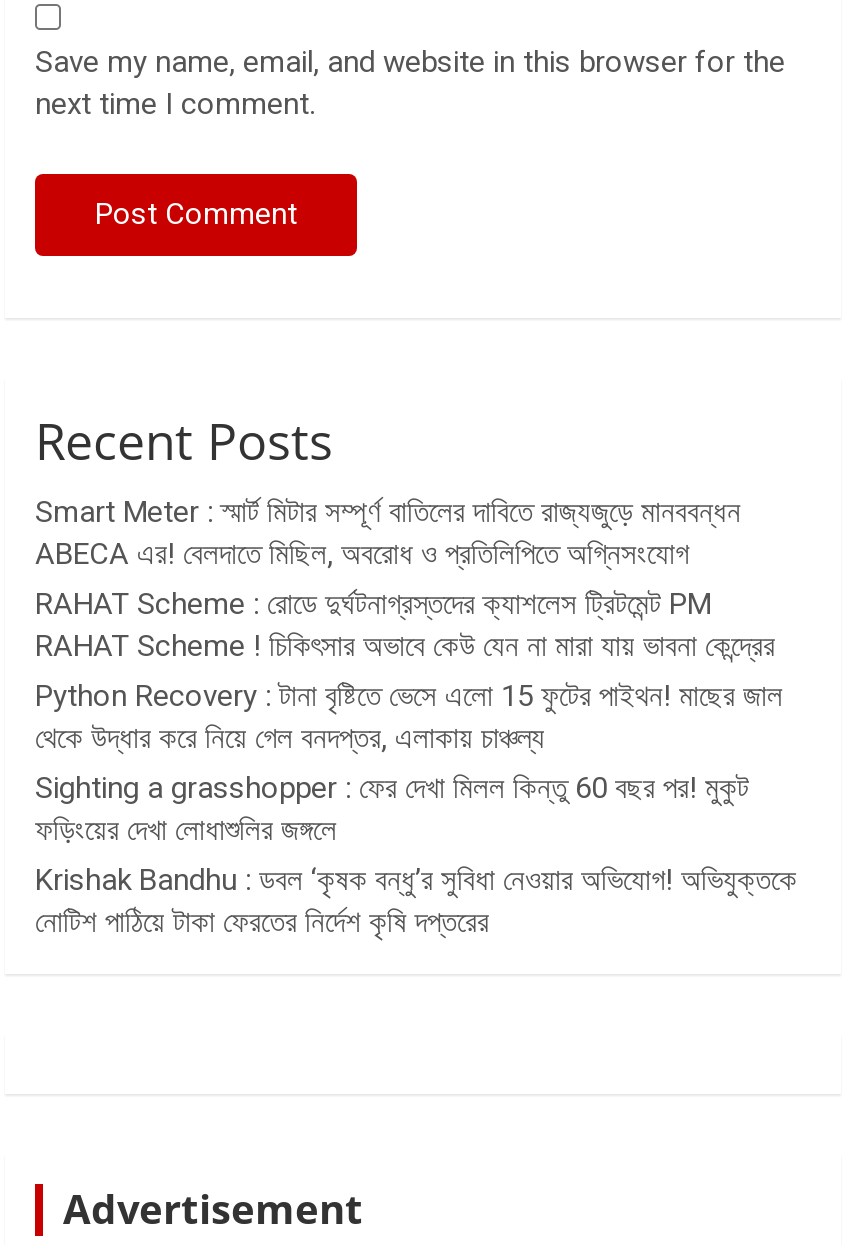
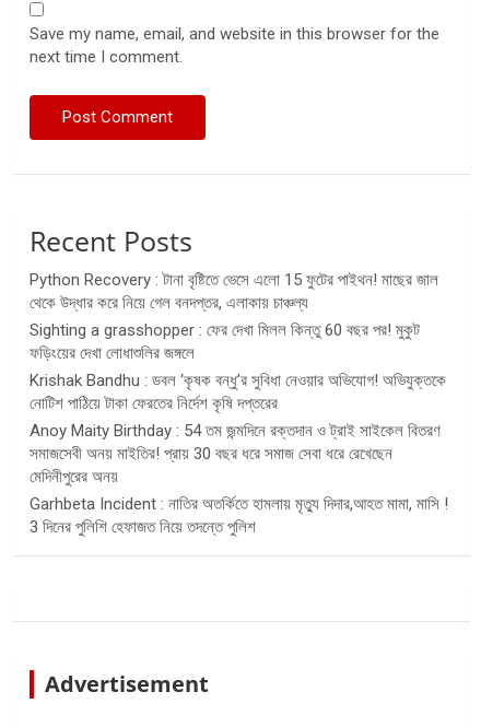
[35,494,775,664] Smart Meter : স্মার্ট মিটার সম্পূর্ণ বাতিলের দাবিতে রাজ্যজুড়ে মানববন্ধন | ABECA এর! বেলদাতে মিছিল, অবরোধ ও প্রতিলিপিতে অগ্নিসংযোগ | RAHAT Scheme : রোডে দুর্ঘটনাগ্রস্তদের ক্যাশলেস ট্রিটমেন্ট PM | RAHAT Scheme ! চিকিৎসার অভাবে কেউ যেন না মারা যায় ভাবনা কেন্দ্রের -> none
moved [35,678,797,940] -> [30,270,446,413]: Python Recovery : টানা বৃষ্টিতে ভেসে এলো 15 ফুটের পাইথন! মাছের জাল | থেকে উদ্ধার করে নিয়ে গেল বনদপ্তর, এলাকায় চাঞ্চল্য | Sighting a grasshopper : ফের দেখা মিলল কিন্তু 60 বছর পর! মুকুট | ফড়িংয়ের দেখা লোধাশুলির জঙ্গলে | Krishak Bandhu : ডবল ‘কৃষক বন্ধু’র সুবিধা নেওয়ার অভিযোগ! অভিযুক্তকে | নোটিশ পাঠিয়ে টাকা ফেরতের নির্দেশ কৃষি দপ্তরের
none -> [30,421,448,537] Anoy Maity Birthday : 54 তম জন্মদিনে রক্তদান ও ট্রাই সাইকেল বিতরণ | সমাজসেবী অনয় মাইতির! প্রায় 30 বছর ধরে সমাজ সেবা ধরে রেখেছেন | মেদিনীপুরের অনয় | Garhbeta Incident : নাতির অতর্কিতে হামলায় মৃত্যু দিদার,আহত মামা, মাসি ! | 3 দিনের পুলিশি হেফাজত নিয়ে তদন্তে পুলিশ

